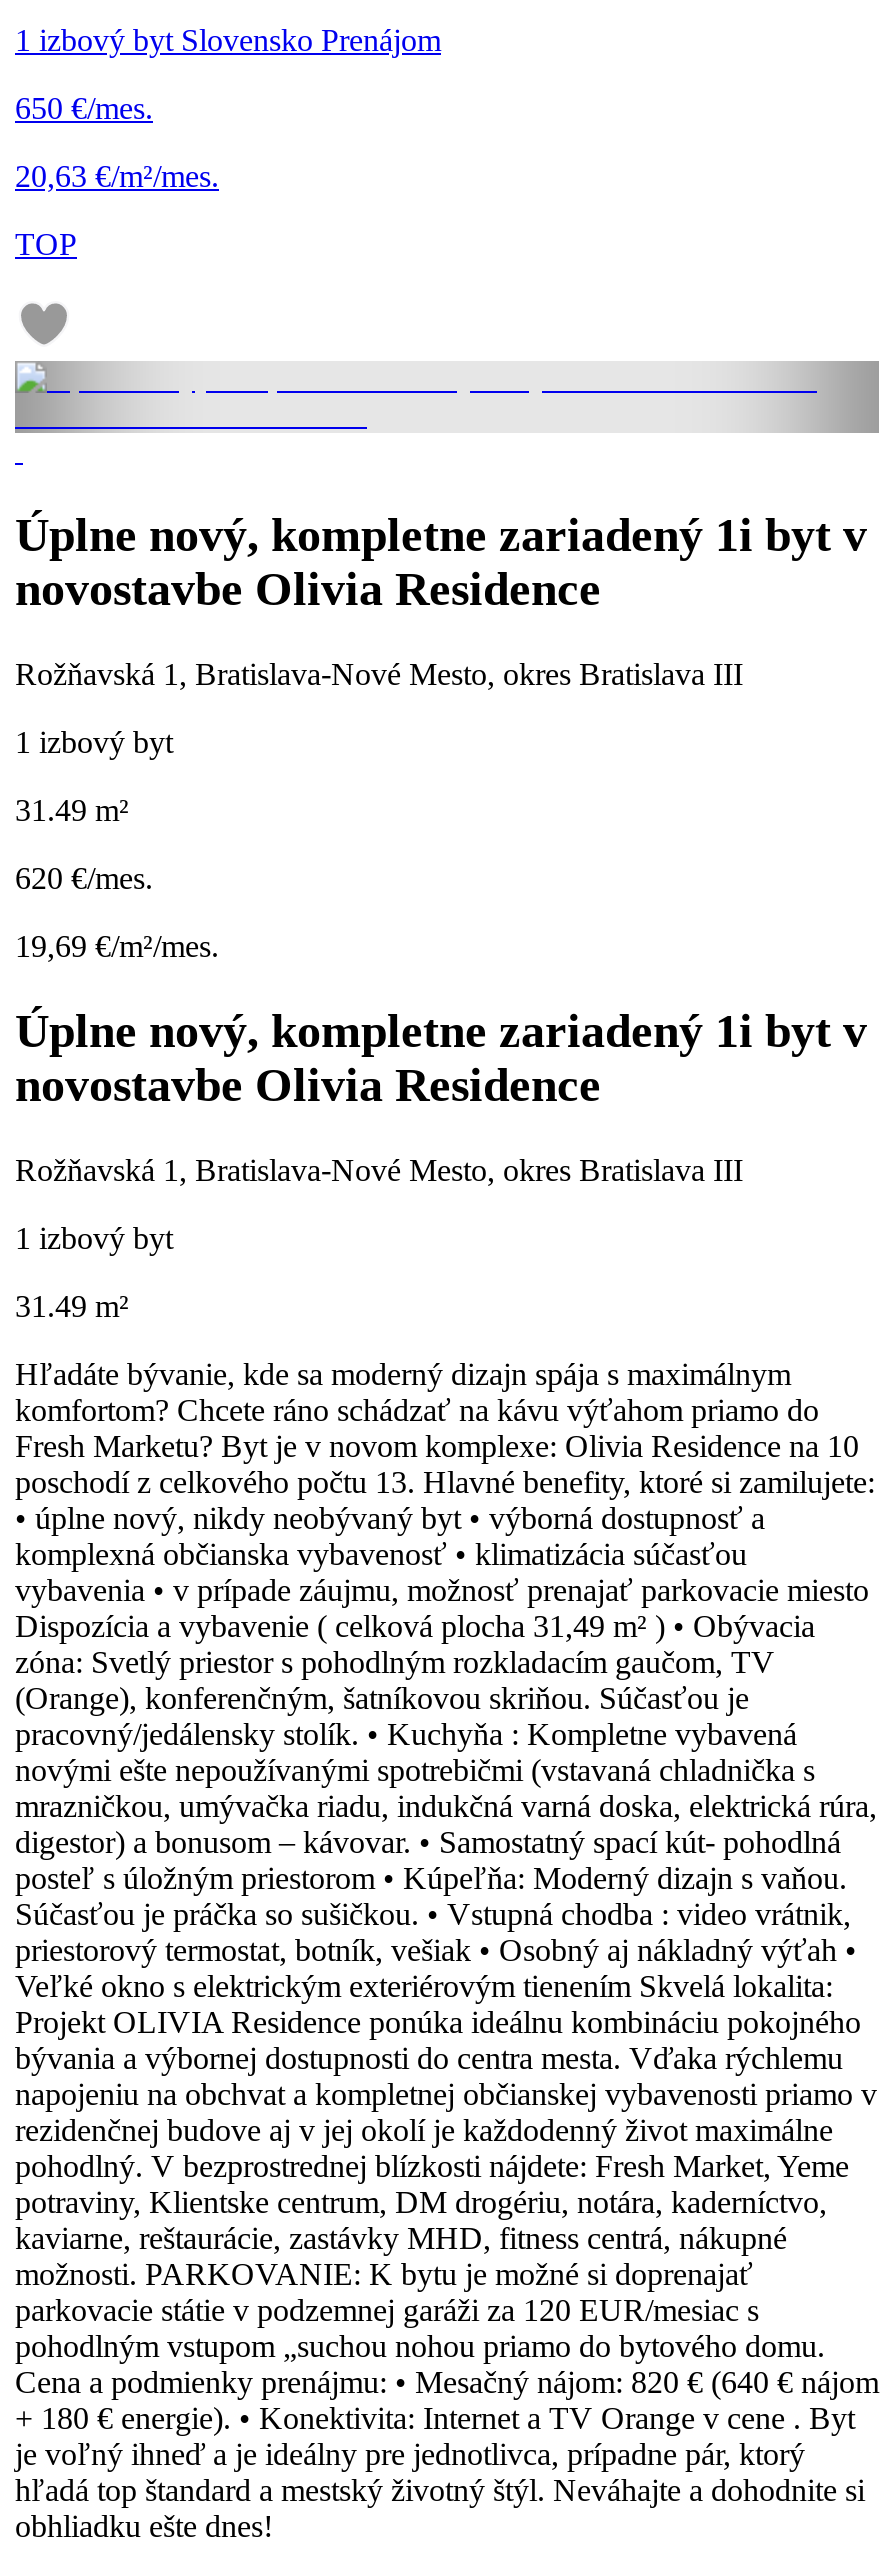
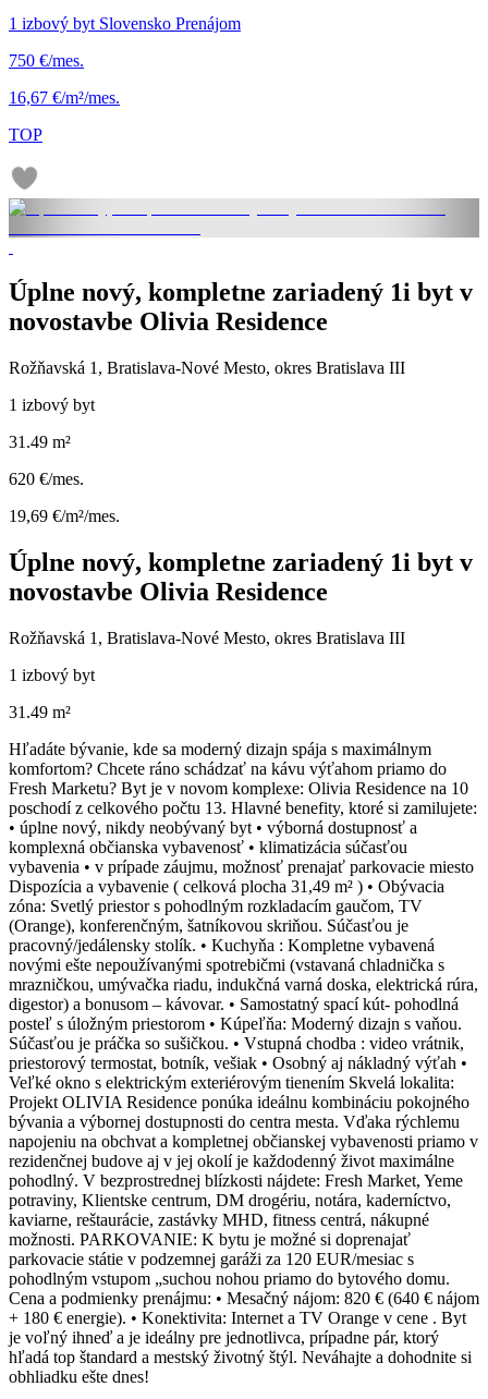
[15,91,153,125] 650 €/mes. -> [9,51,84,69] 750 €/mes.
[15,159,219,193] 20,63 €/m²/mes. -> [9,88,120,106] 16,67 €/m²/mes.

